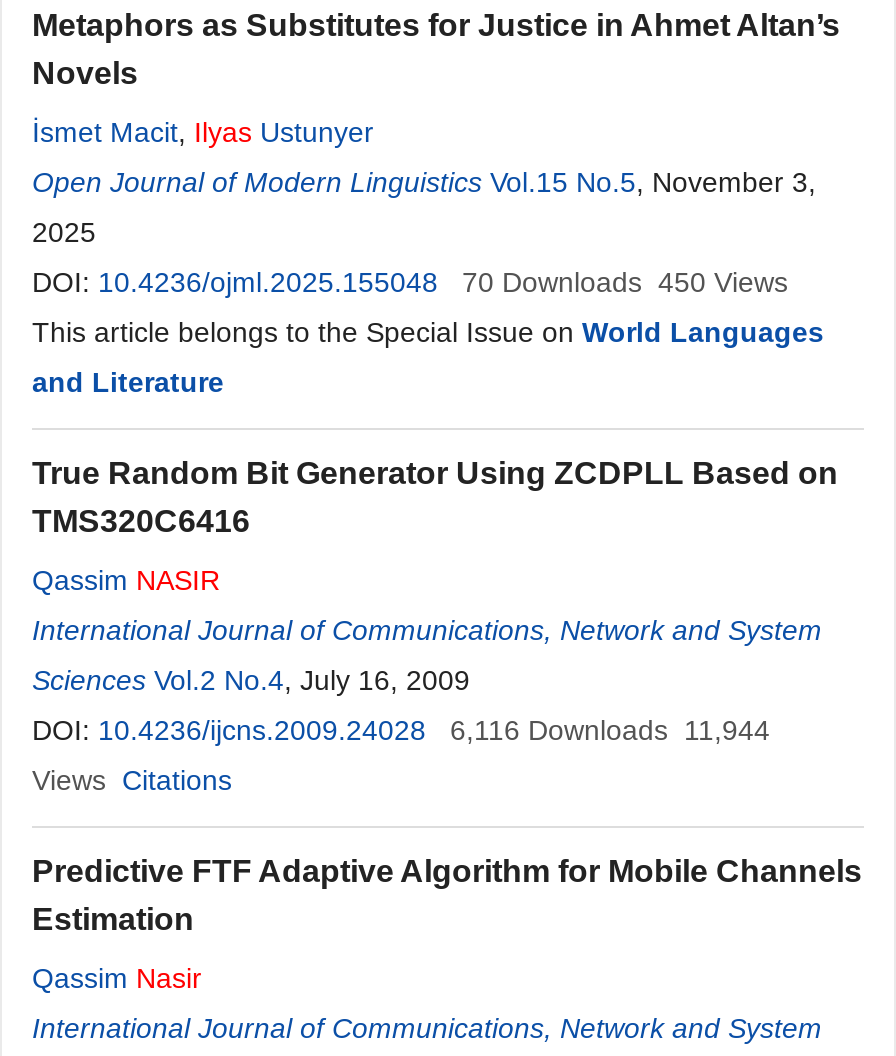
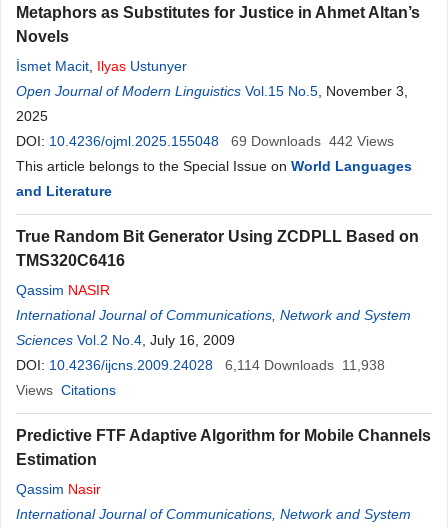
[462,267,788,299] 70 Downloads 450 Views -> [231,133,394,149] 69 Downloads 442 Views
[32,715,770,747] DOI: 10.4236/ijcns.2009.24028 6,116 Downloads 11,944 -> [16,357,385,373] DOI: 10.4236/ijcns.2009.24028 6,114 Downloads 11,938

